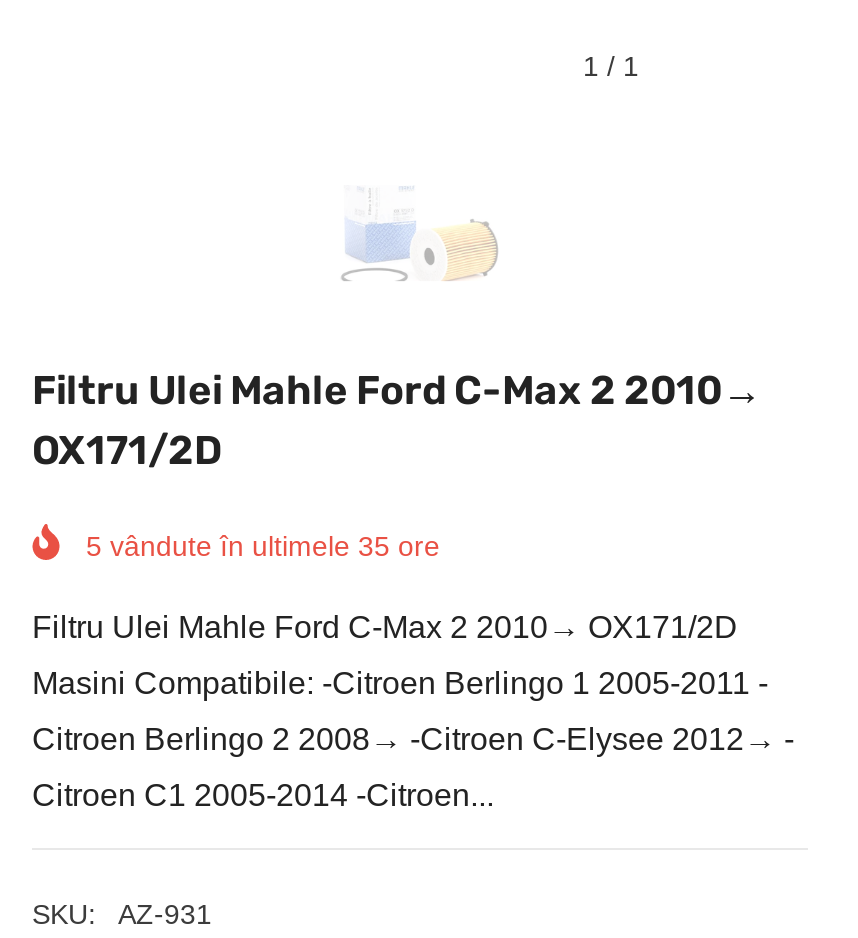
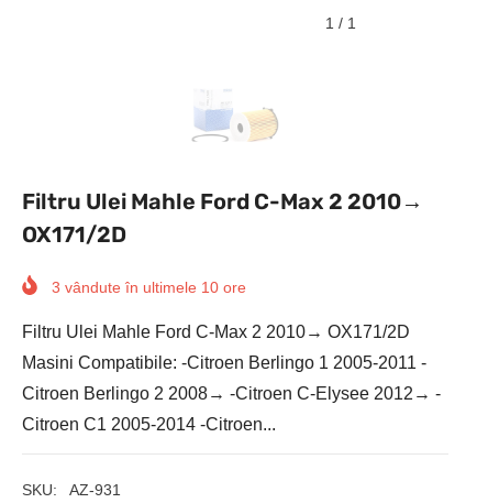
[86,529,440,561] 5 vândute în ultimele 35 ore -> [52,278,246,296] 3 vândute în ultimele 10 ore

